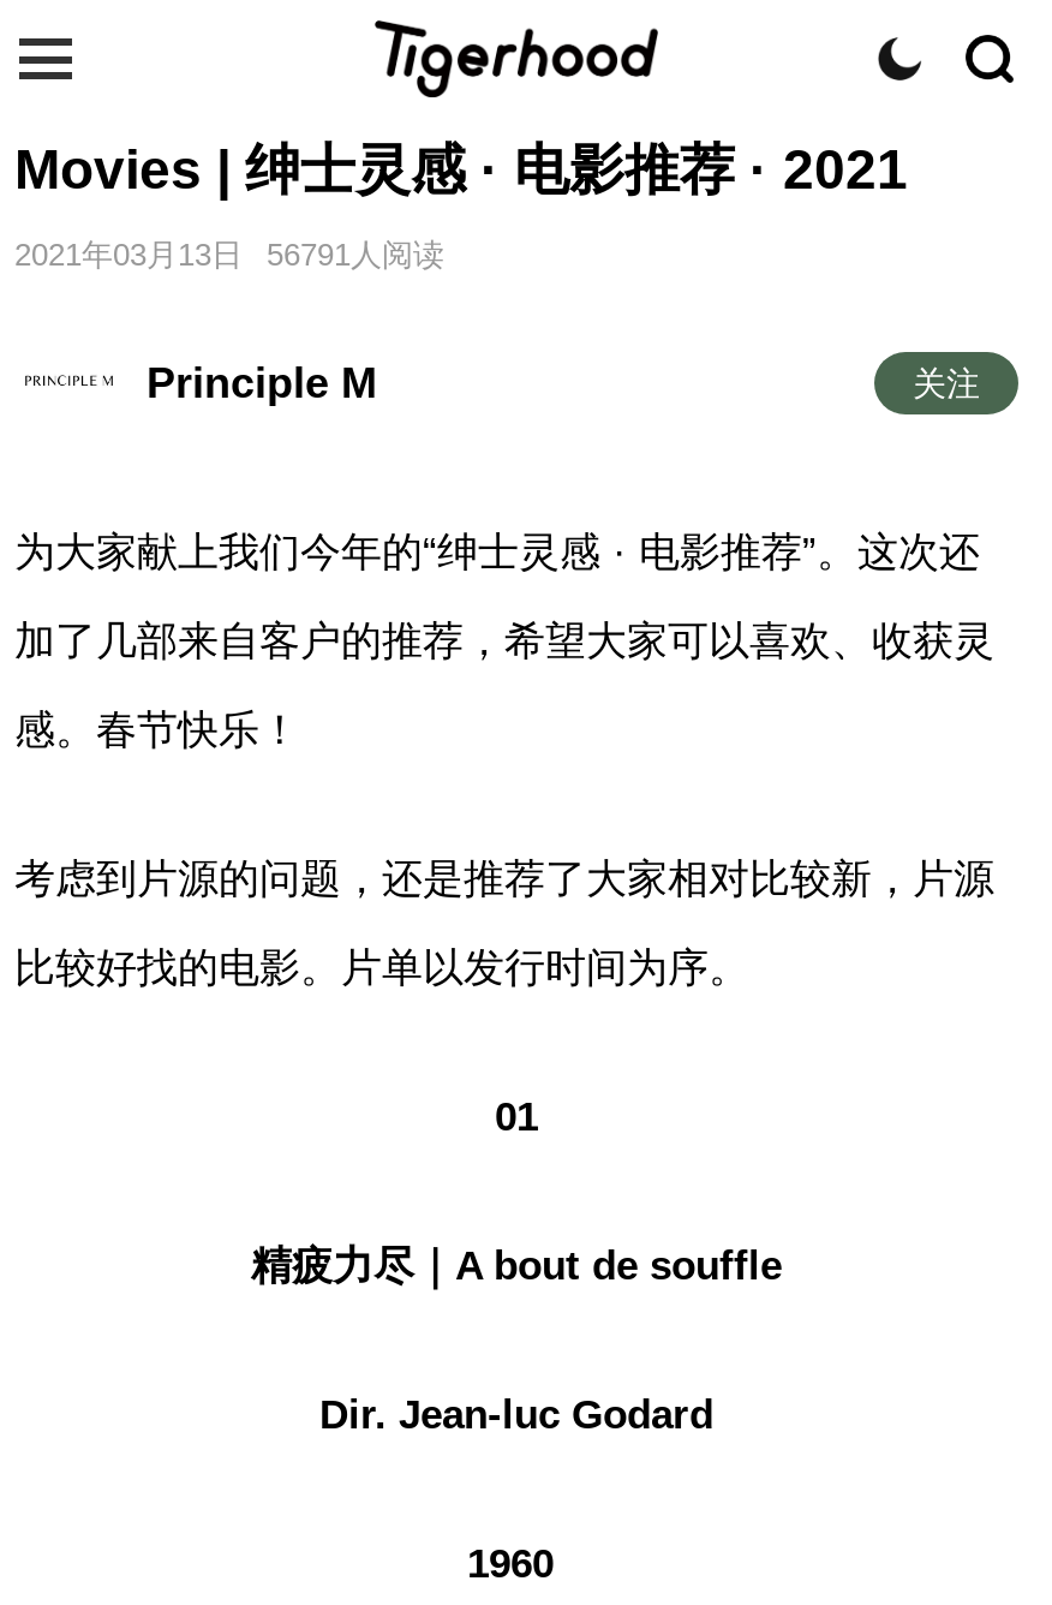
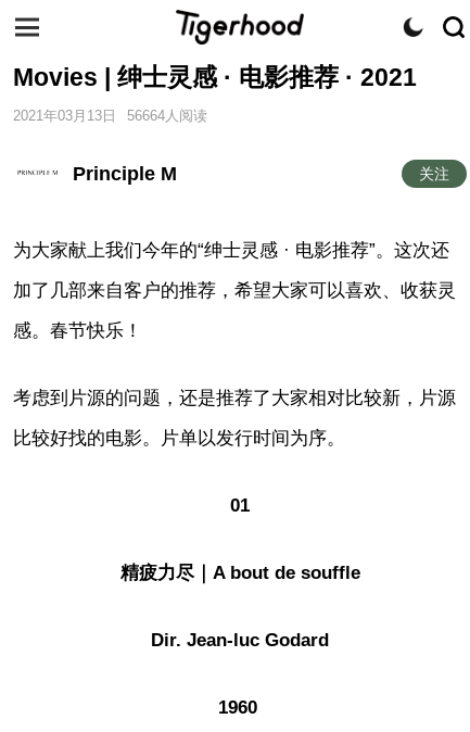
[14,237,444,273] 2021年03月13日 56791人阅读 -> [13,108,207,124] 2021年03月13日 56664人阅读

